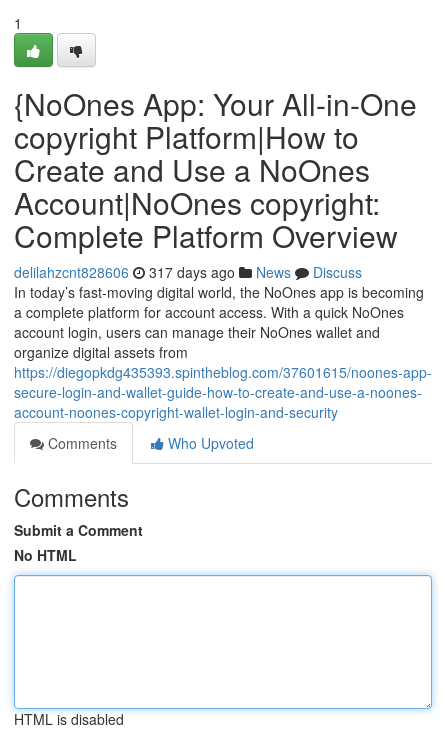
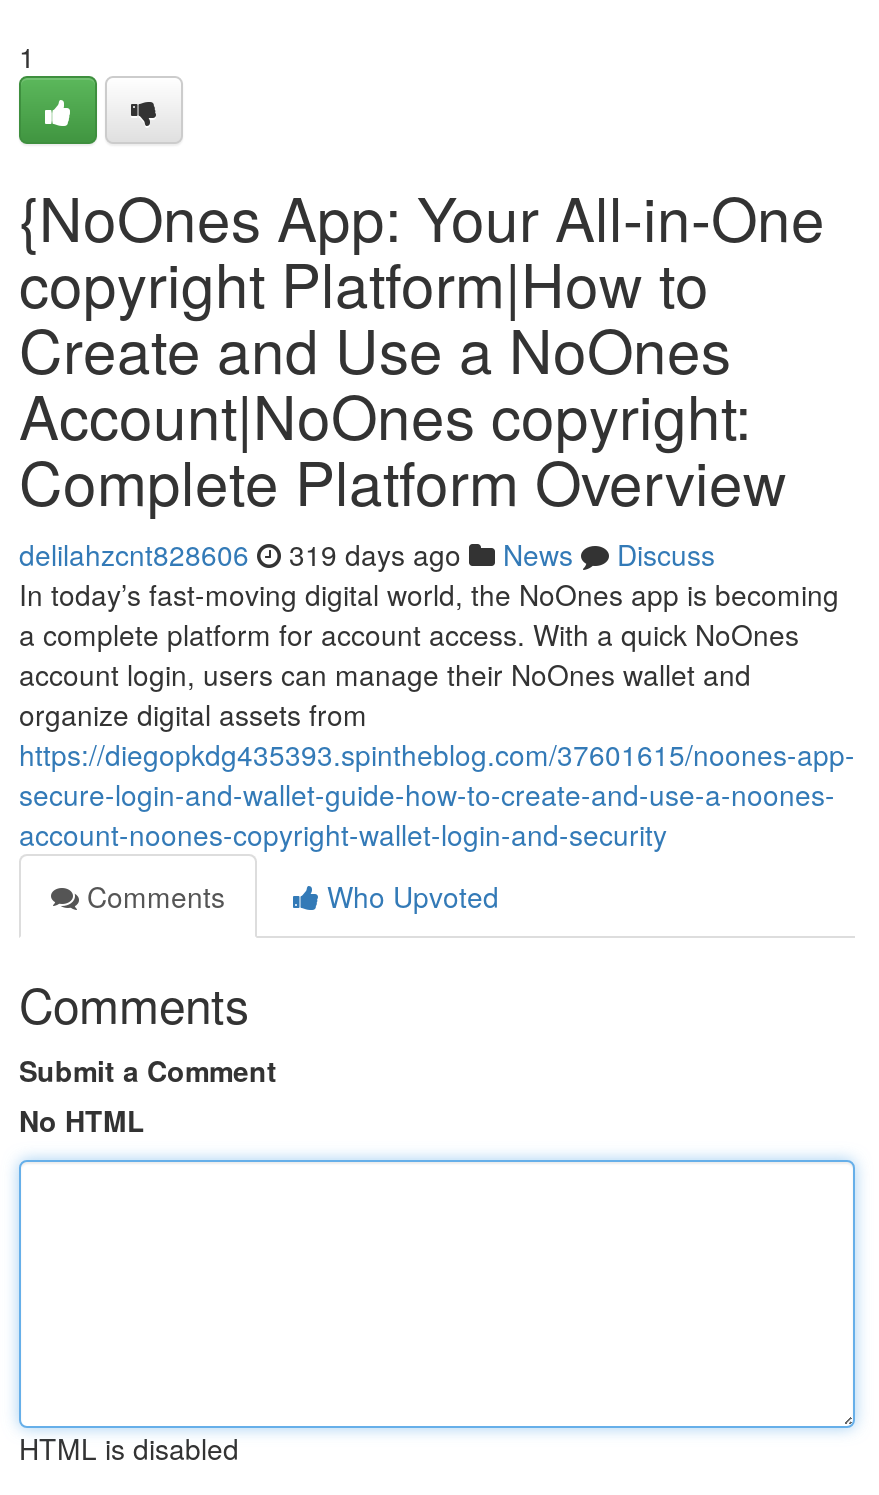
[14,262,362,282] delilahzcnt828606 317 days ago News Discuss -> [19,534,715,574] delilahzcnt828606 319 days ago News Discuss

